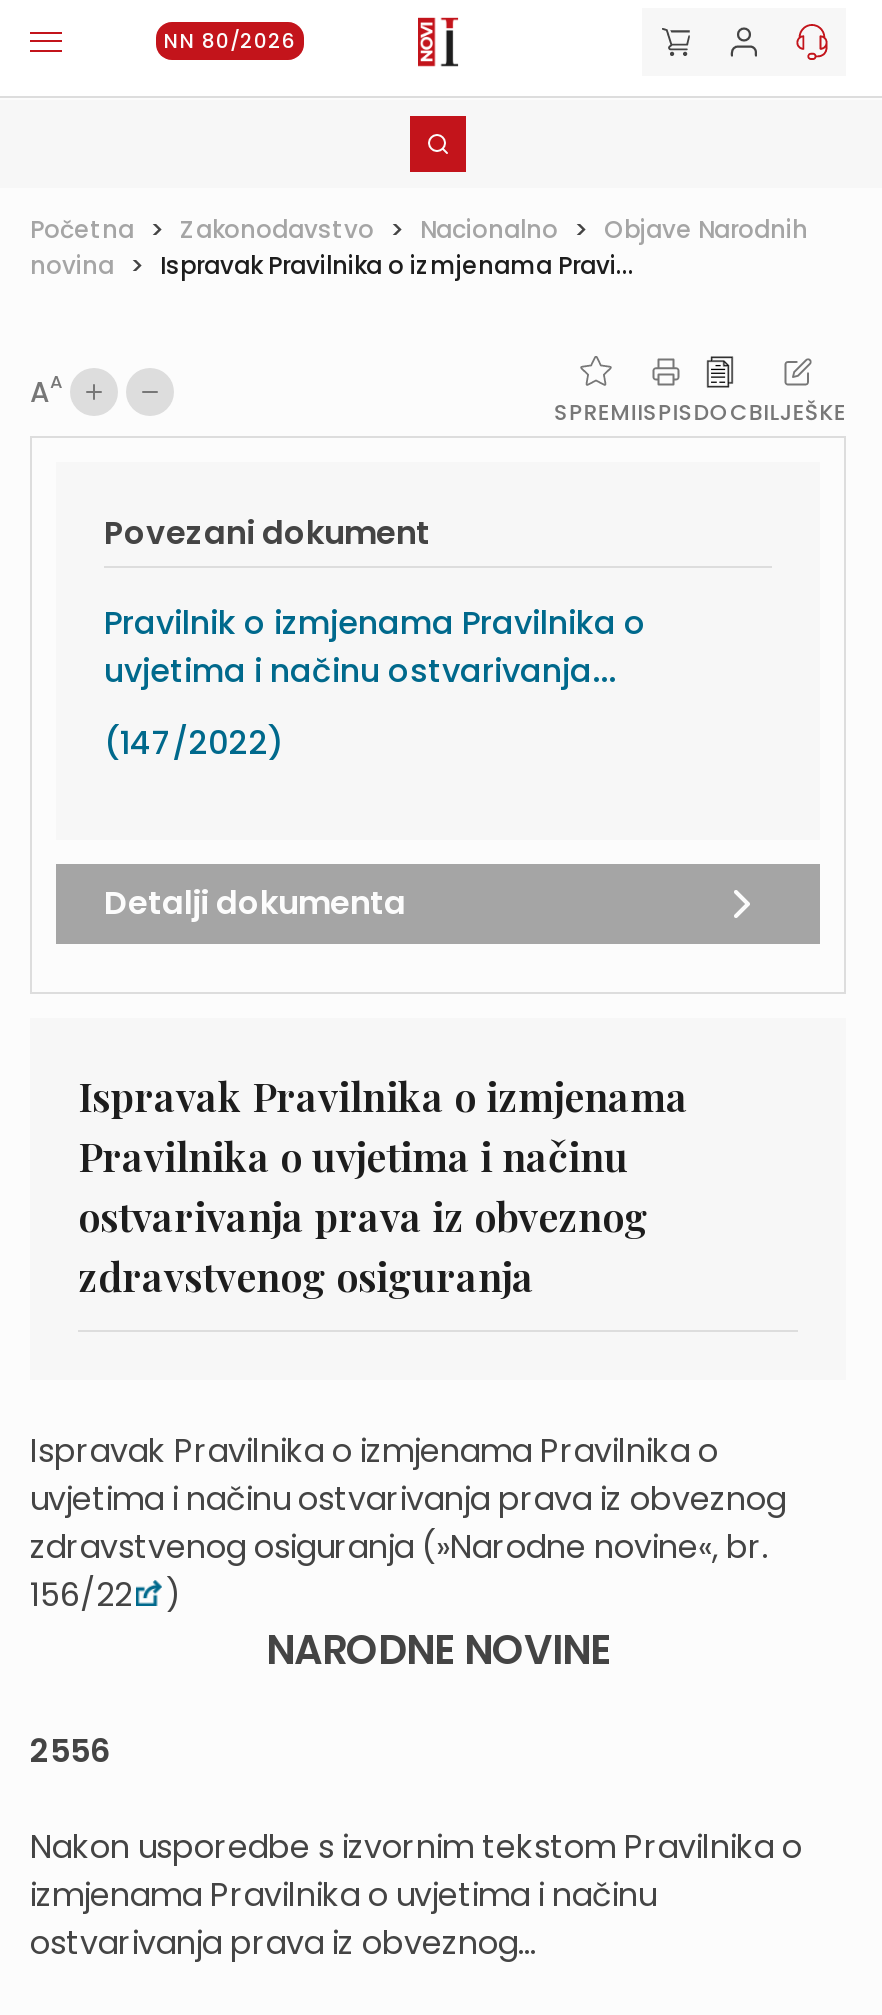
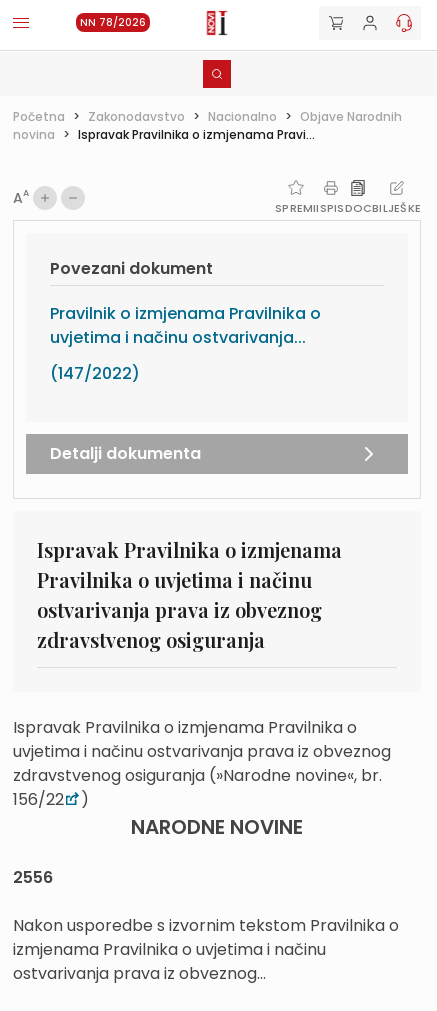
[164,26,296,56] NN 80/2026 -> [80,15,146,30] NN 78/2026

